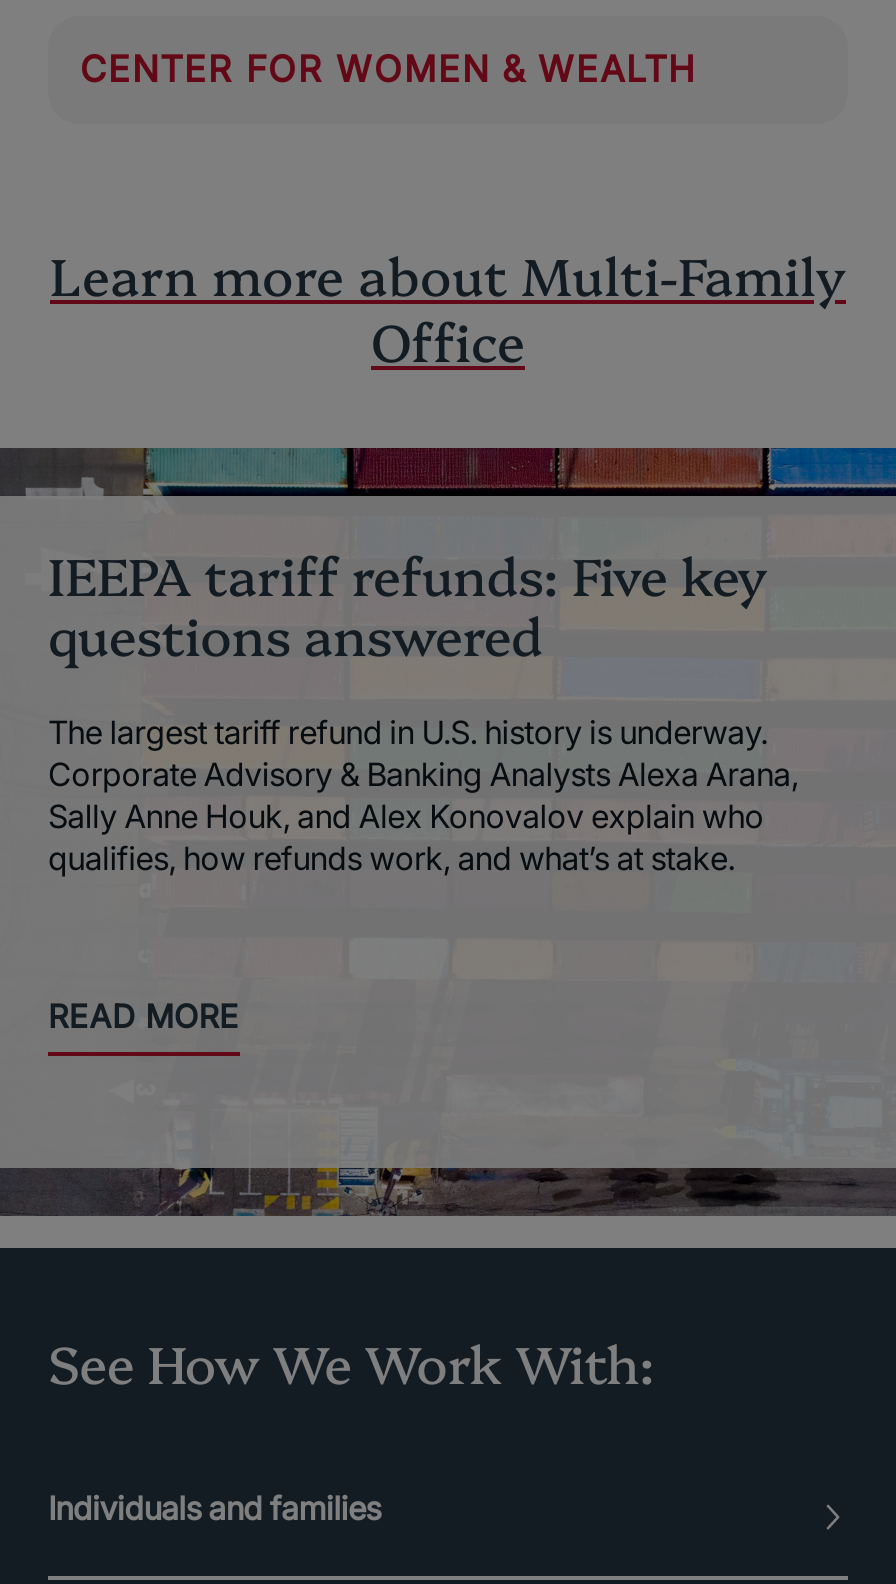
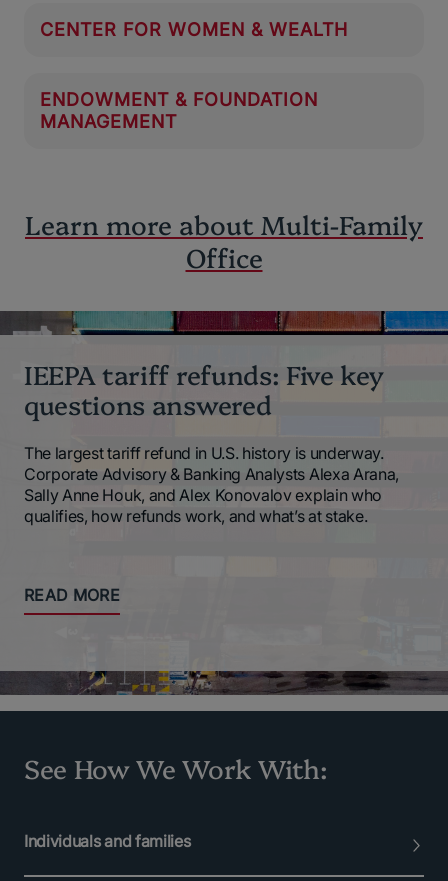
none -> [40,89,318,132] ENDOWMENT & FOUNDATION | MANAGEMENT

